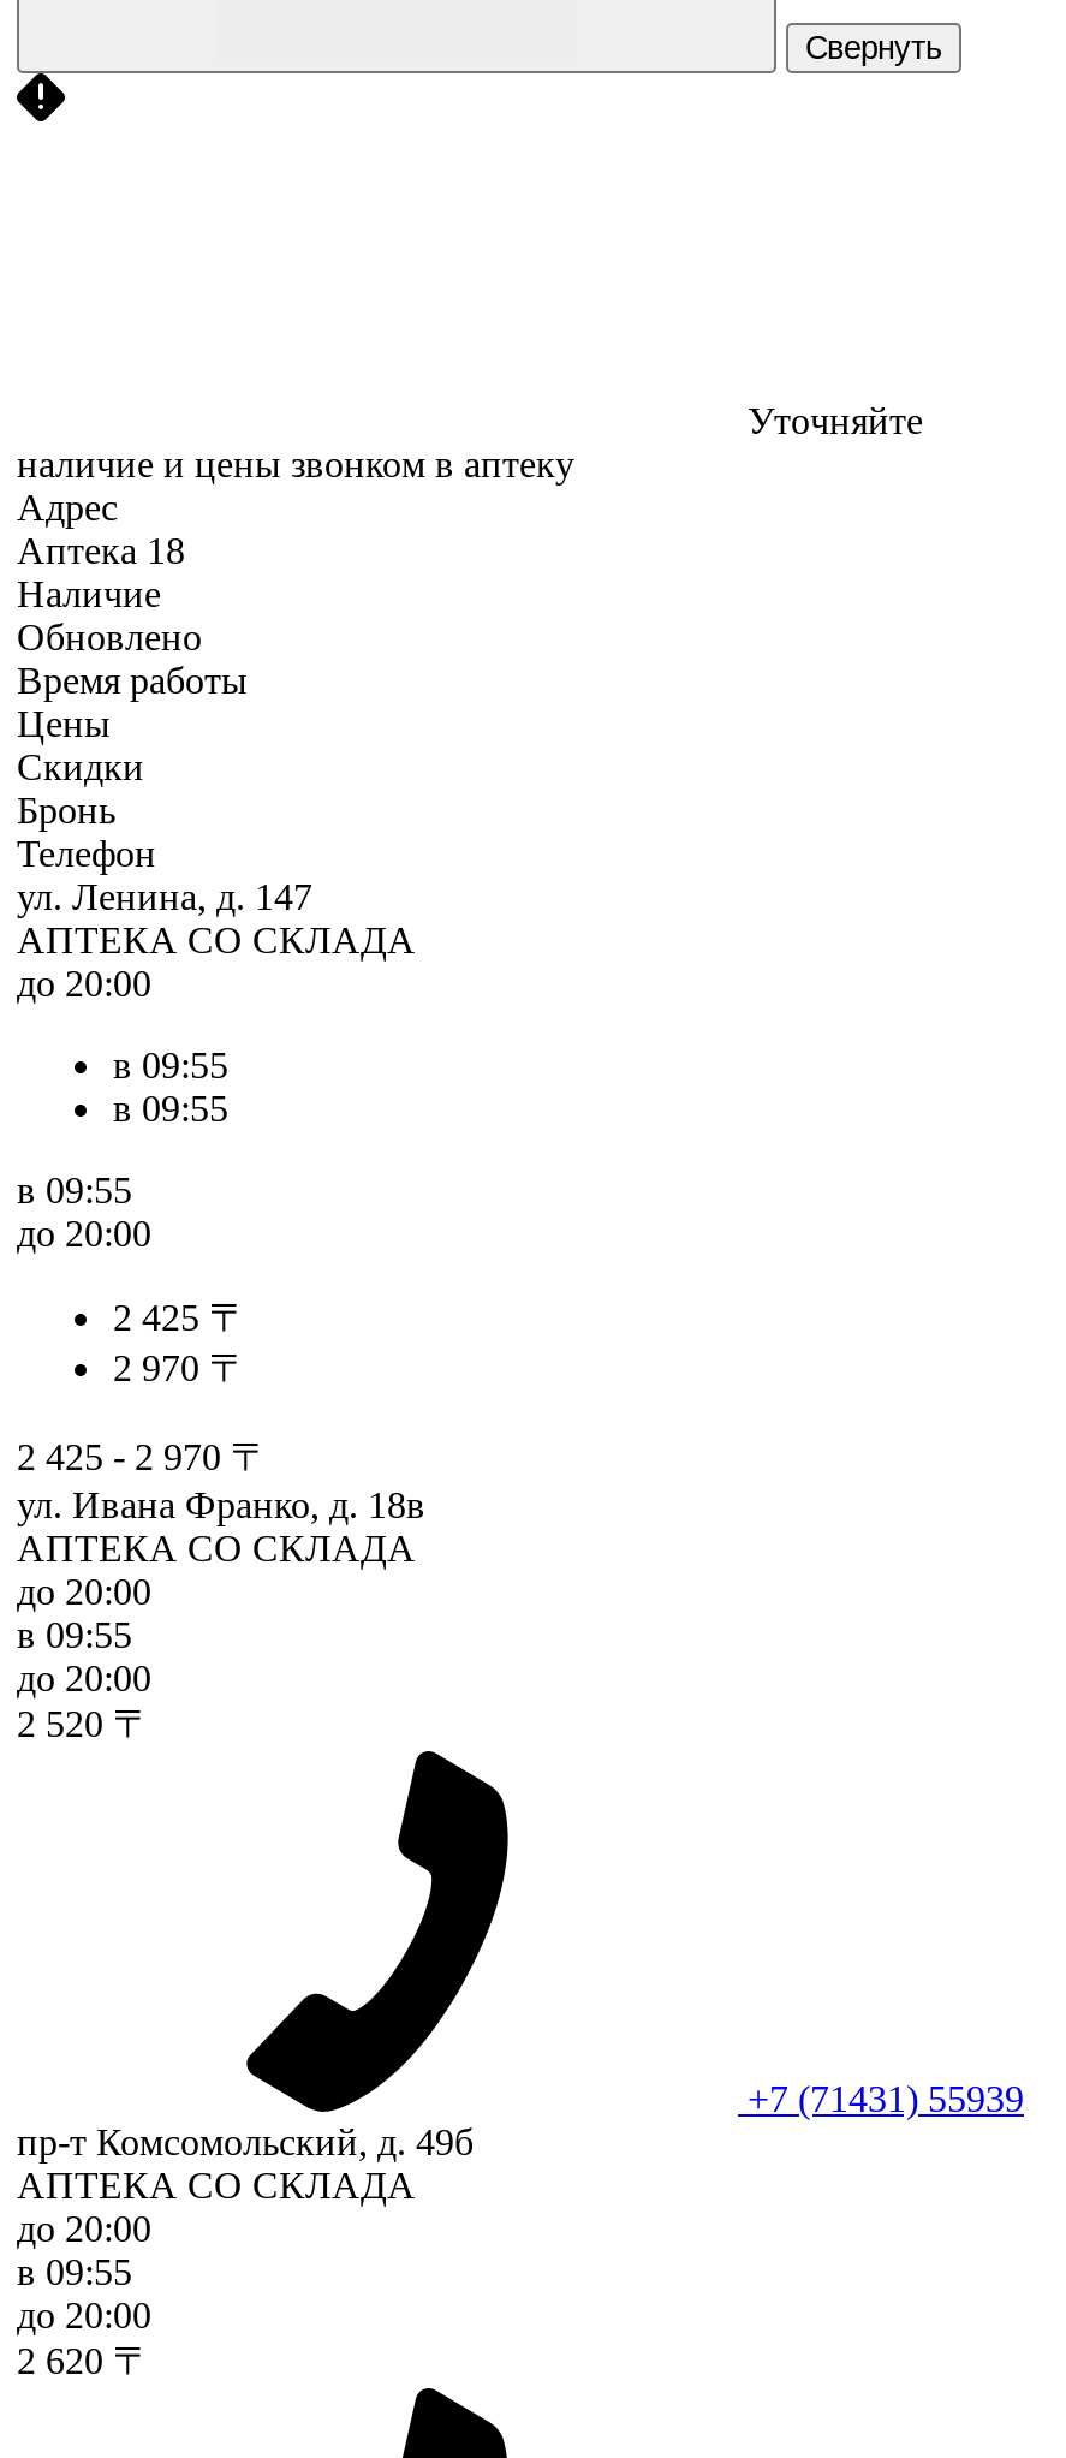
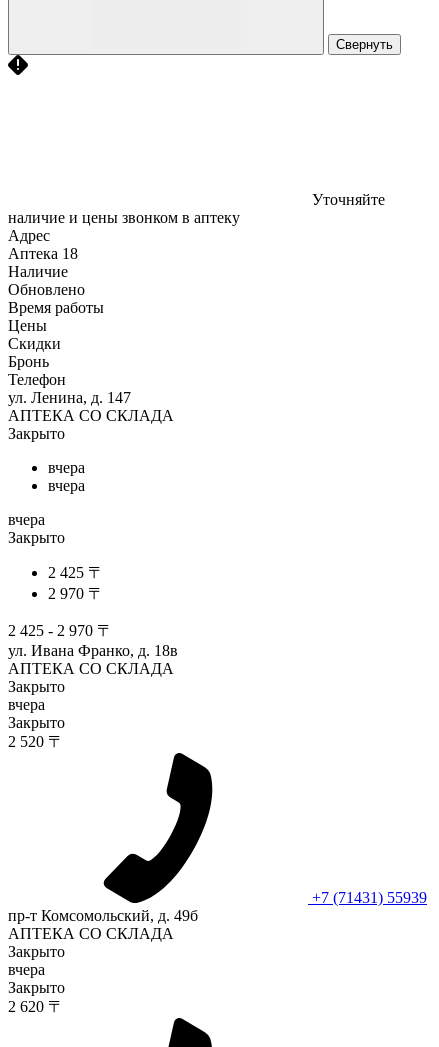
[17,962,151,1003] до 20:00 -> [8,425,65,442] Закрыто
[113,1044,228,1128] в 09:55 | в 09:55 -> [48,459,85,494] вчера | вчера
[17,1169,151,1253] в 09:55 | до 20:00 -> [8,511,65,546] вчера | Закрыто
[17,1570,151,1698] до 20:00 | в 09:55 | до 20:00 -> [8,678,65,731] Закрыто | вчера | Закрыто
[17,2208,151,2335] до 20:00 | в 09:55 | до 20:00 -> [8,943,65,996] Закрыто | вчера | Закрыто

